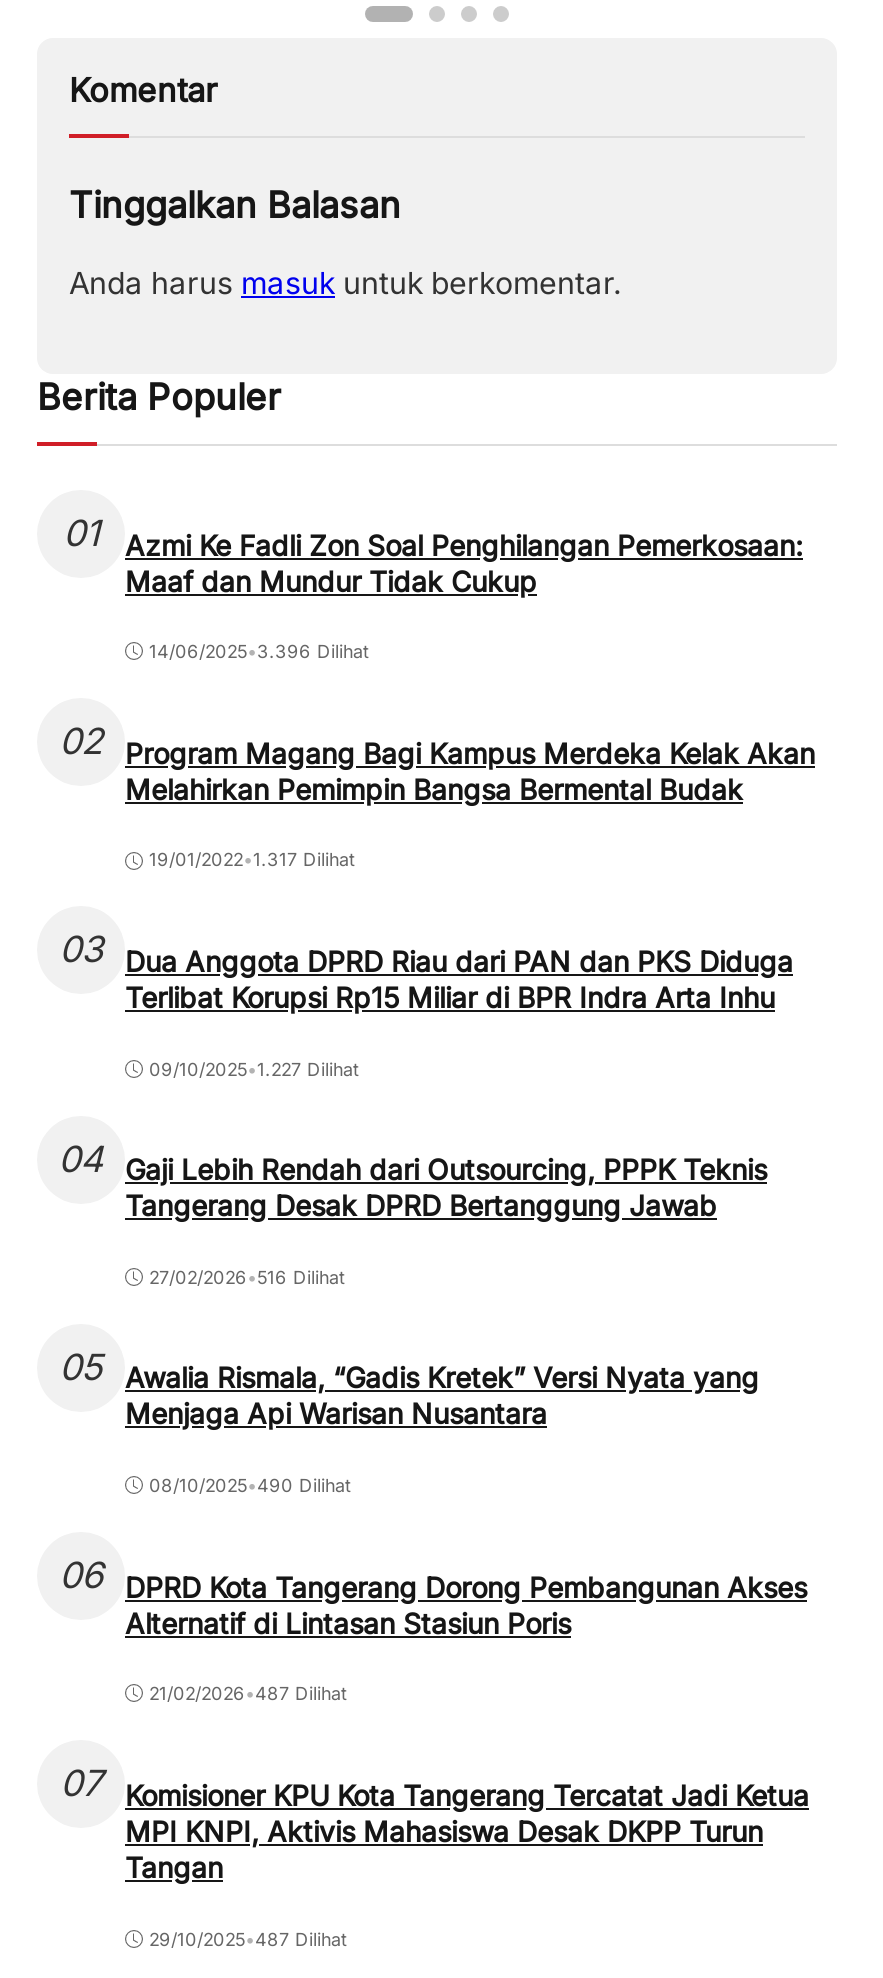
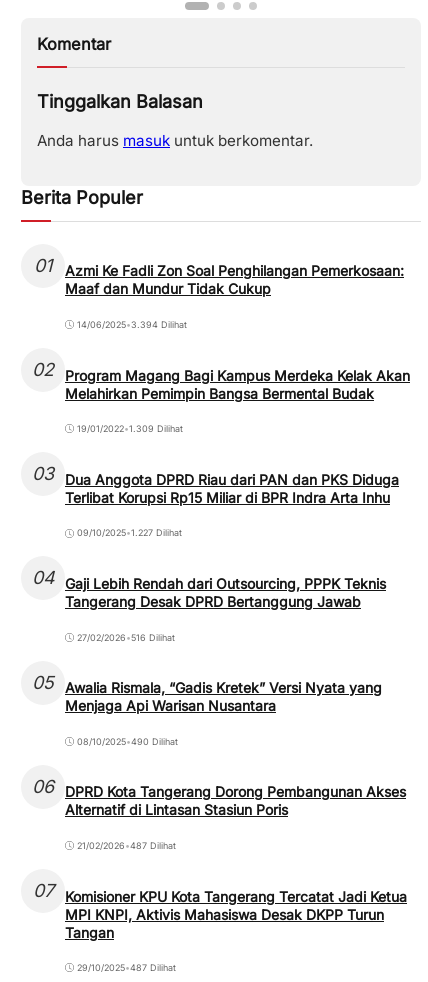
[149,640,369,662] 14/06/2025•3.396 Dilihat -> [77,319,187,330] 14/06/2025•3.394 Dilihat
[149,848,355,870] 19/01/2022•1.317 Dilihat -> [77,423,183,434] 19/01/2022•1.309 Dilihat

